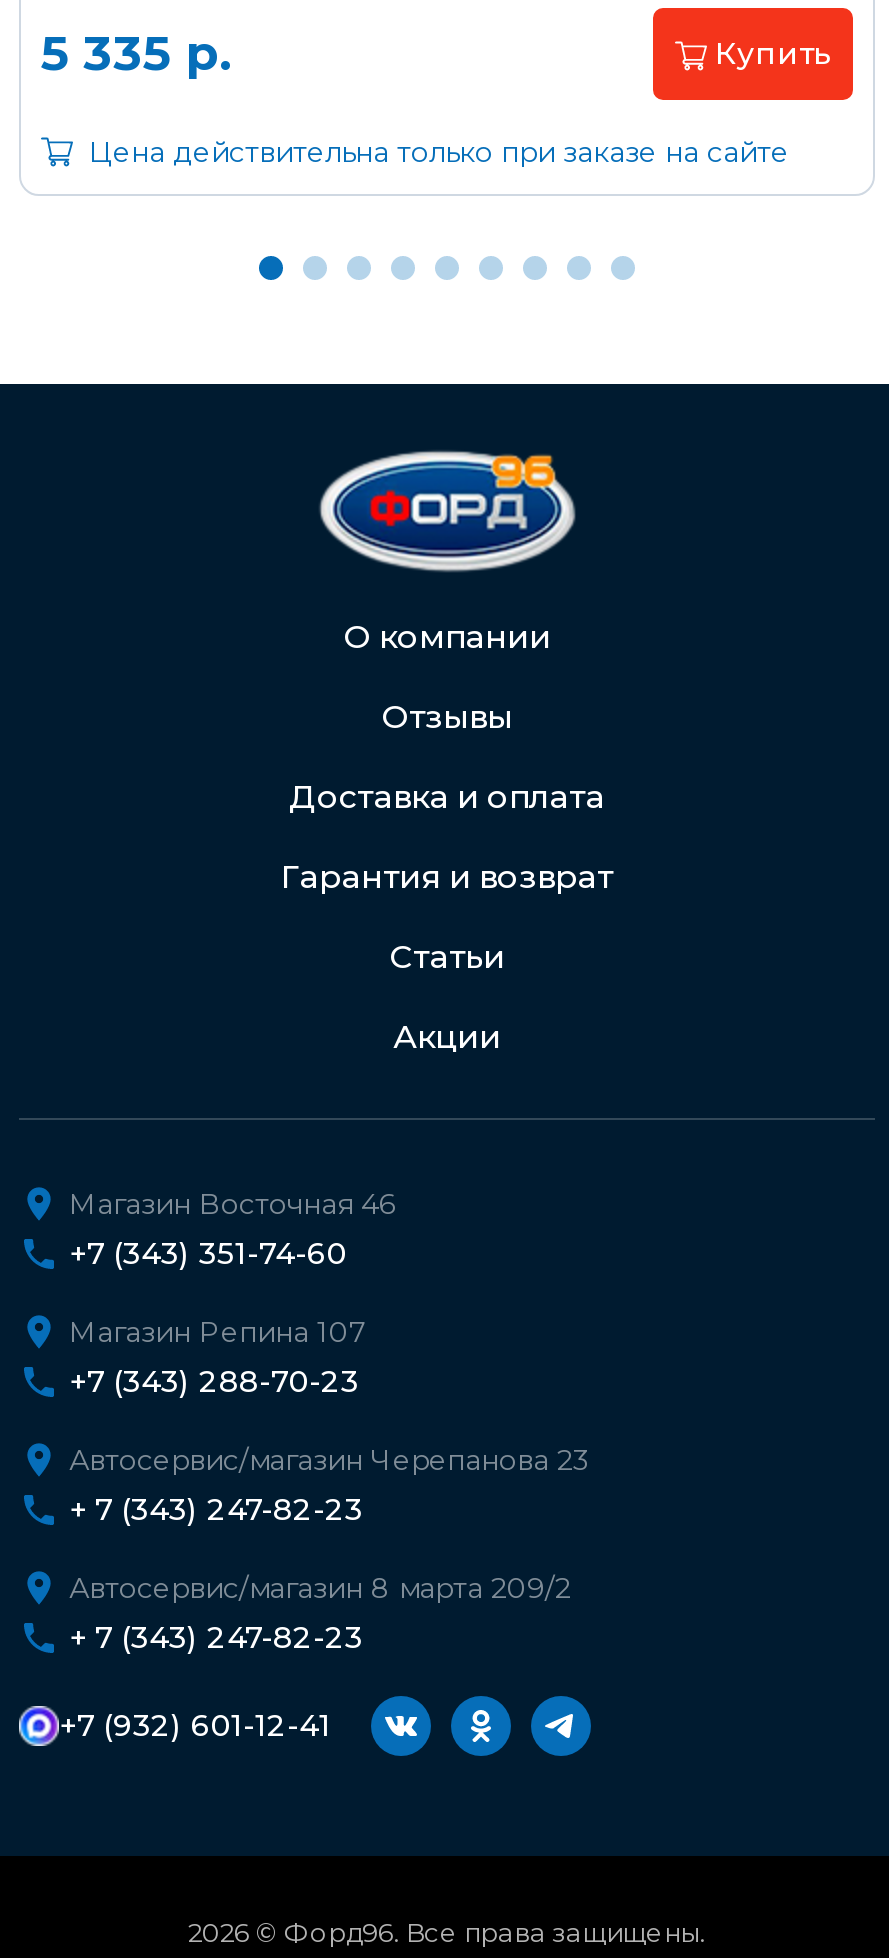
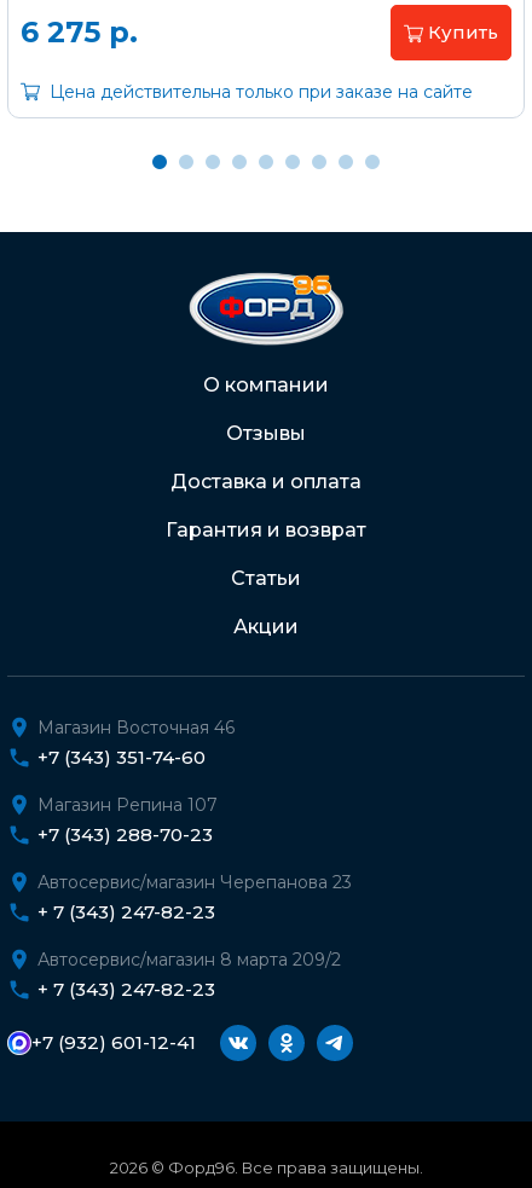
[41,24,233,82] 5 335 р. -> [21,15,138,50] 6 275 р.

